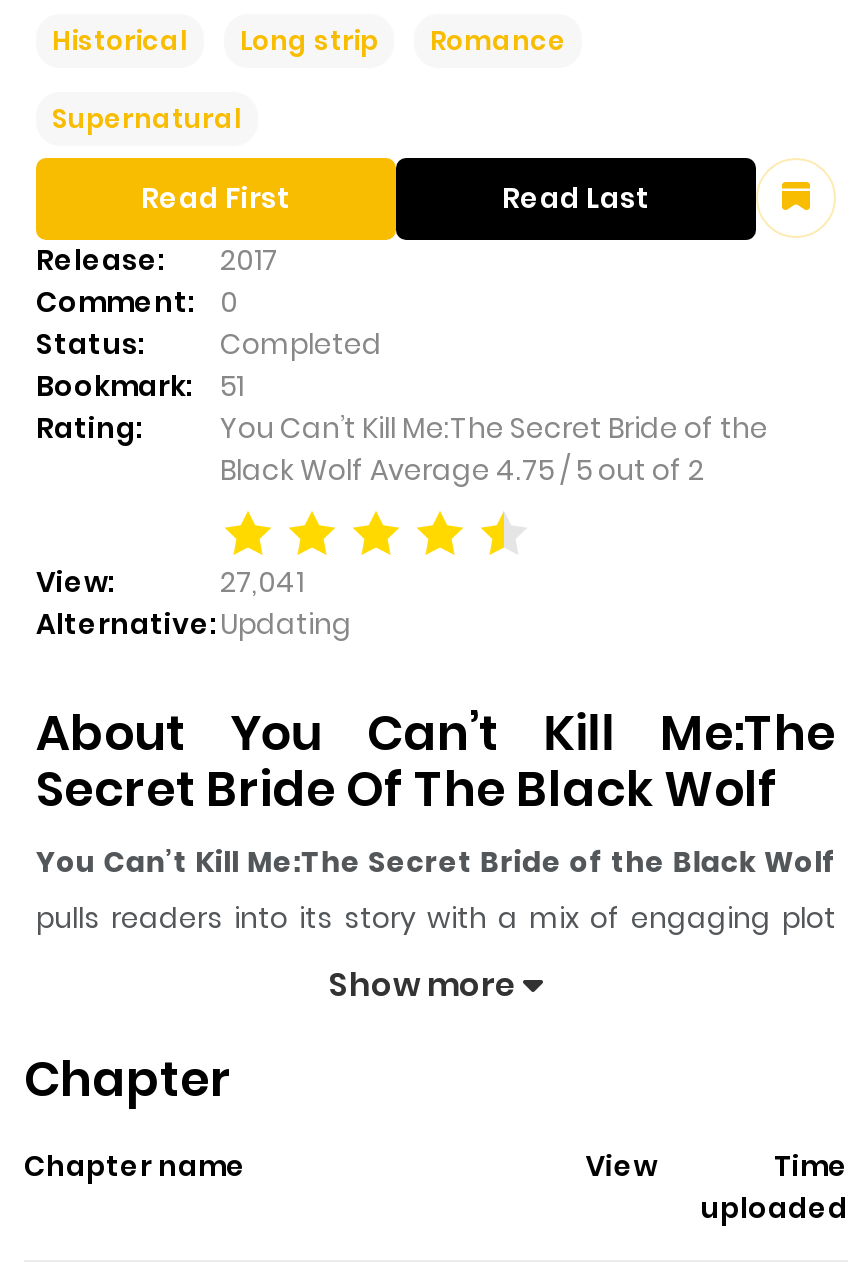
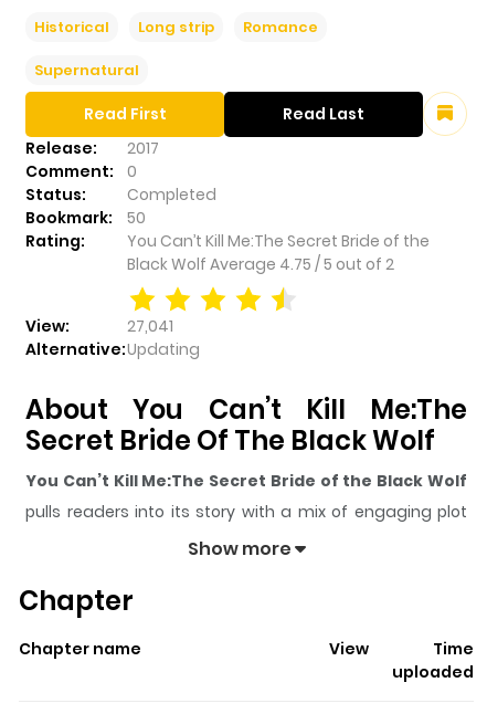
[36,366,244,406] Bookmark: 51 -> [25,207,146,229] Bookmark: 50

